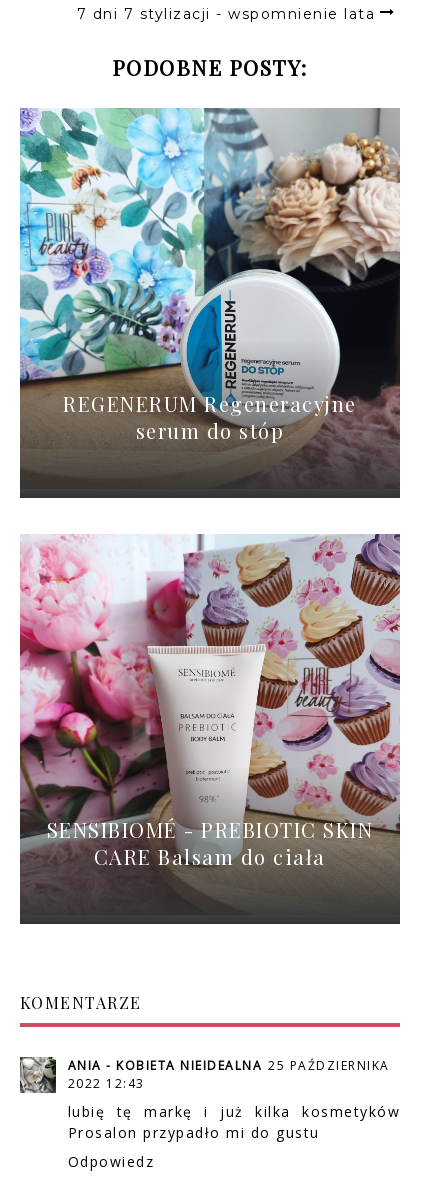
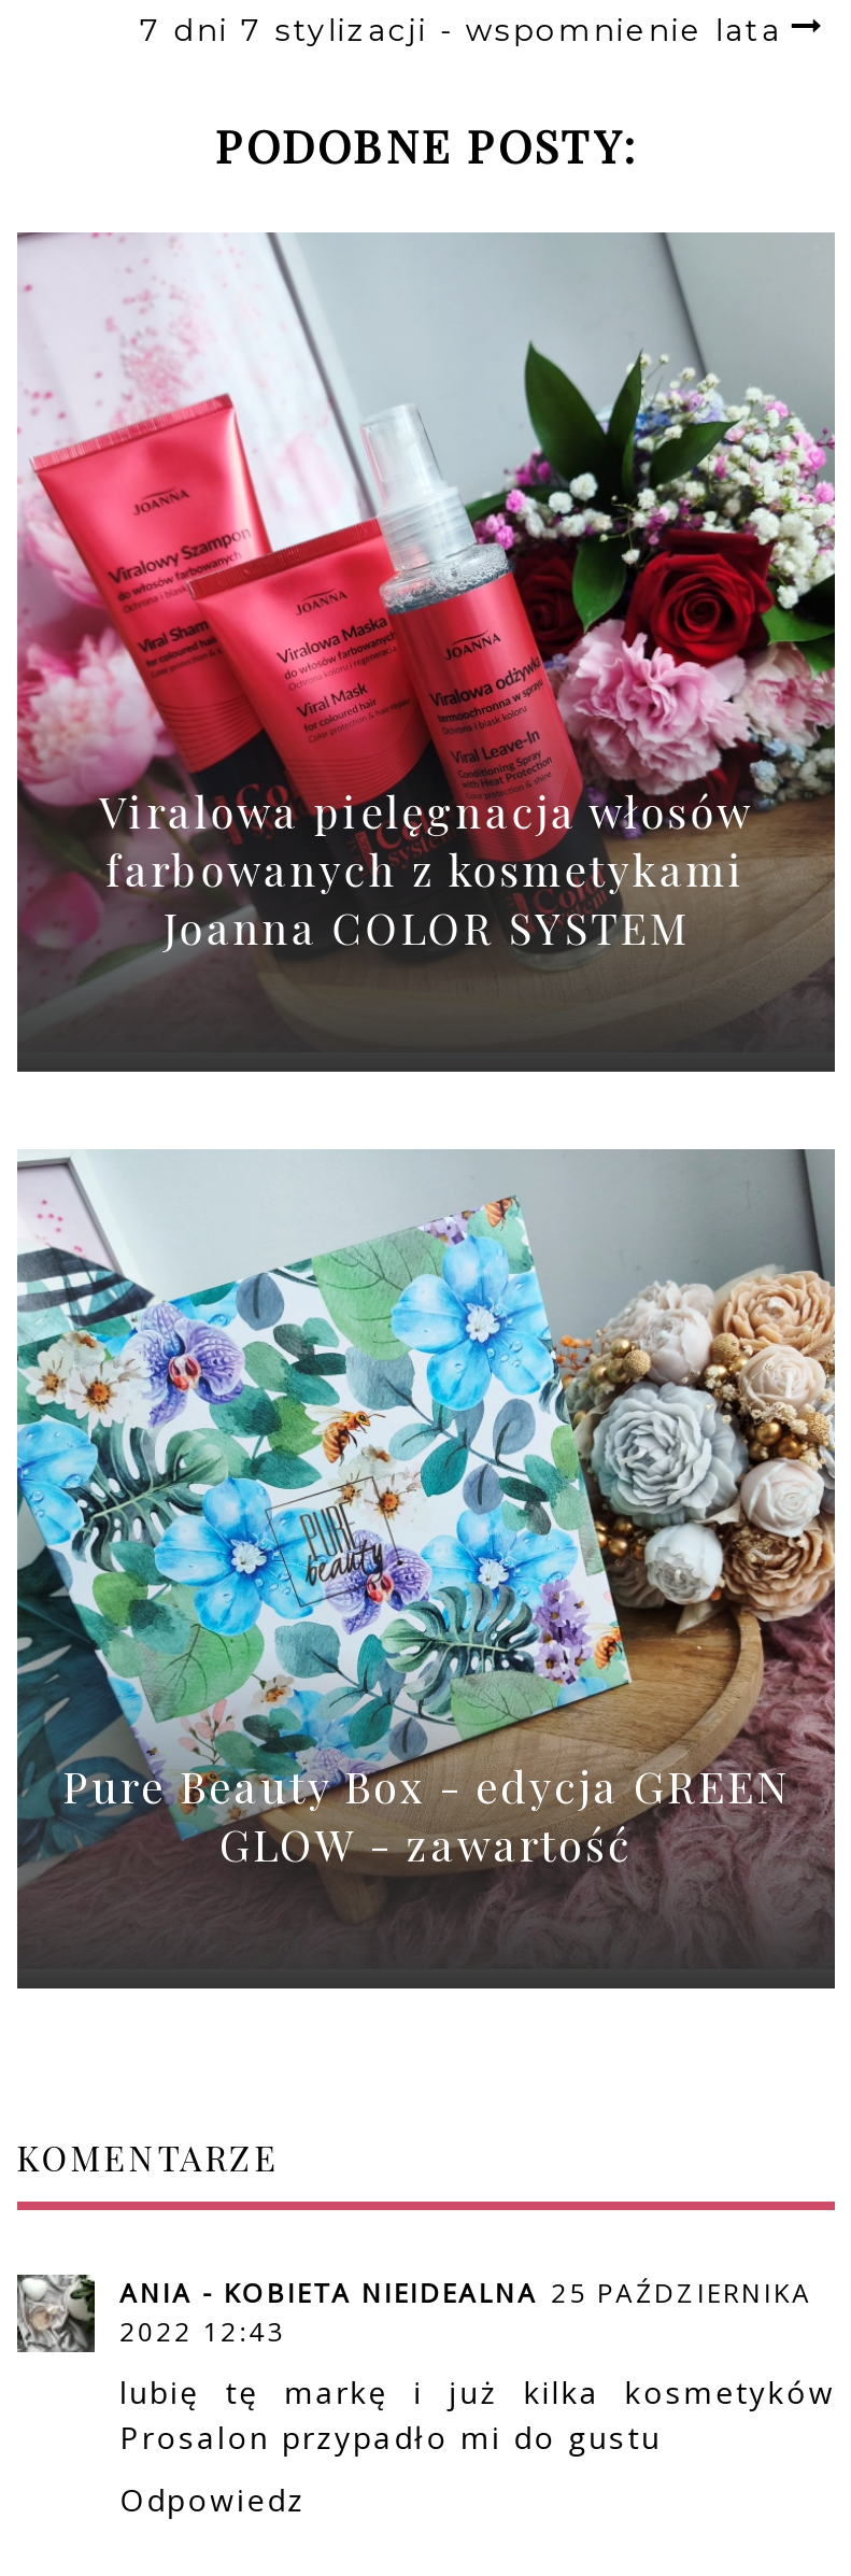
[19,108,401,466] [image] | REGENERUM Regeneracyjne | serum do stóp -> [15,232,837,1003] [image] | Viralowa pielęgnacja włosów | farbowanych z kosmetykami | Joanna COLOR SYSTEM
[19,534,401,893] [image] | SENSIBIOMÉ - PREBIOTIC SKIN | CARE Balsam do ciała -> [15,1149,837,1924] [image] | Pure Beauty Box - edycja GREEN | GLOW - zawartość

